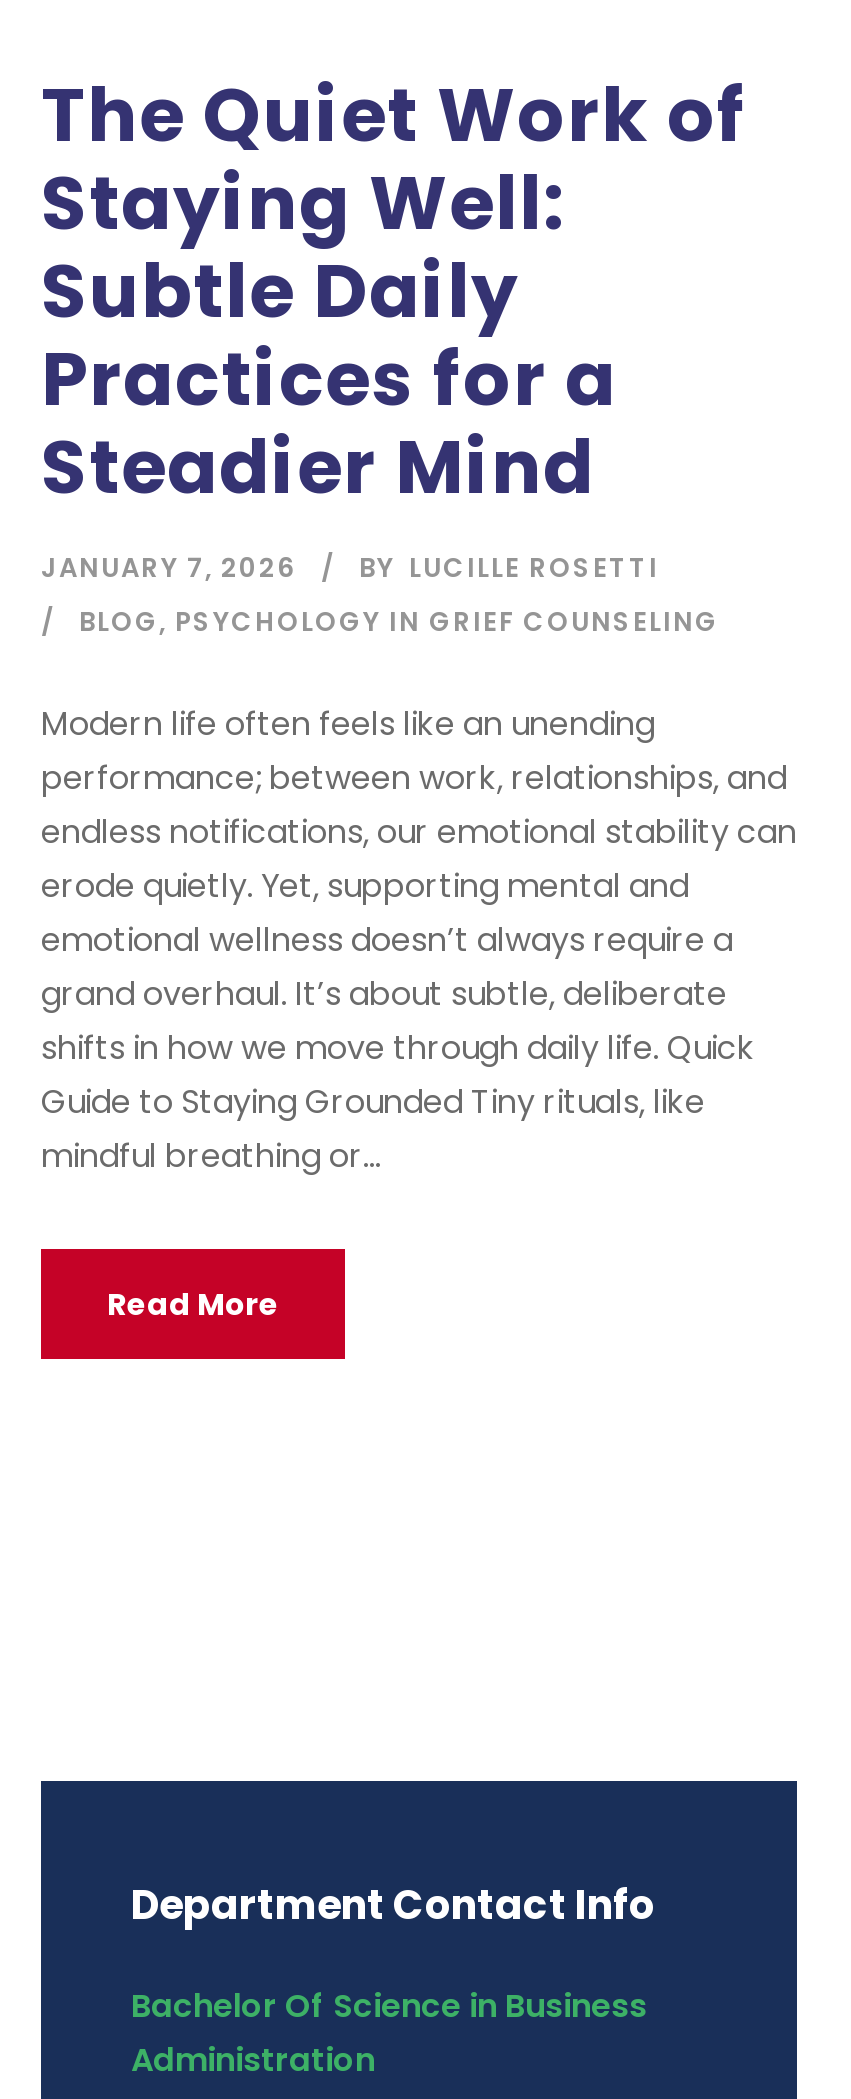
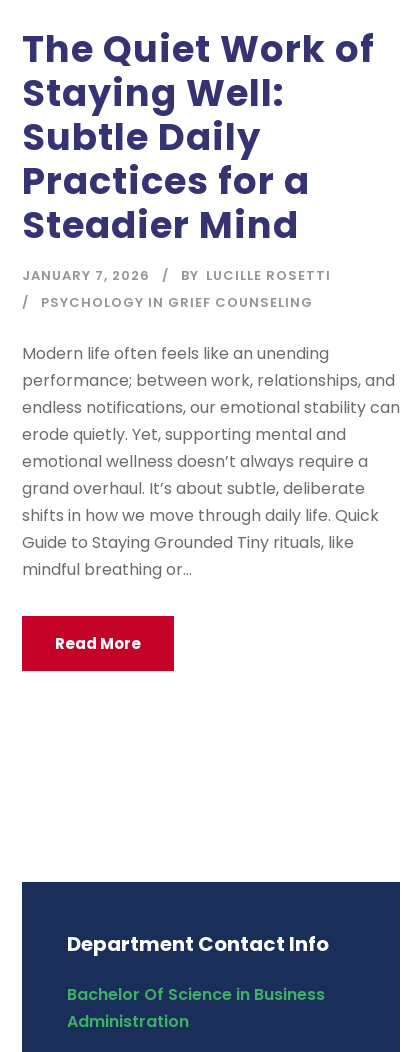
[79,603,719,641] BLOG, PSYCHOLOGY IN GRIEF COUNSELING -> [41,293,313,312] PSYCHOLOGY IN GRIEF COUNSELING

